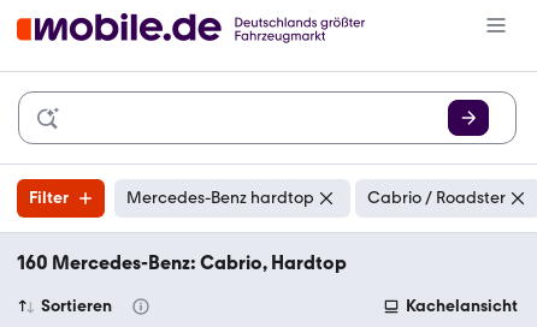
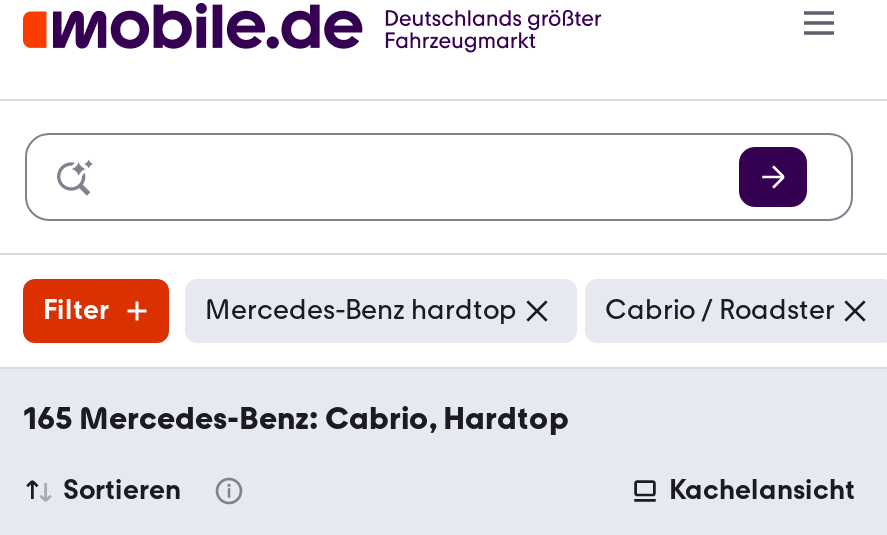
[17,251,347,274] 160 Mercedes-Benz: Cabrio, Hardtop -> [23,399,569,437] 165 Mercedes-Benz: Cabrio, Hardtop

